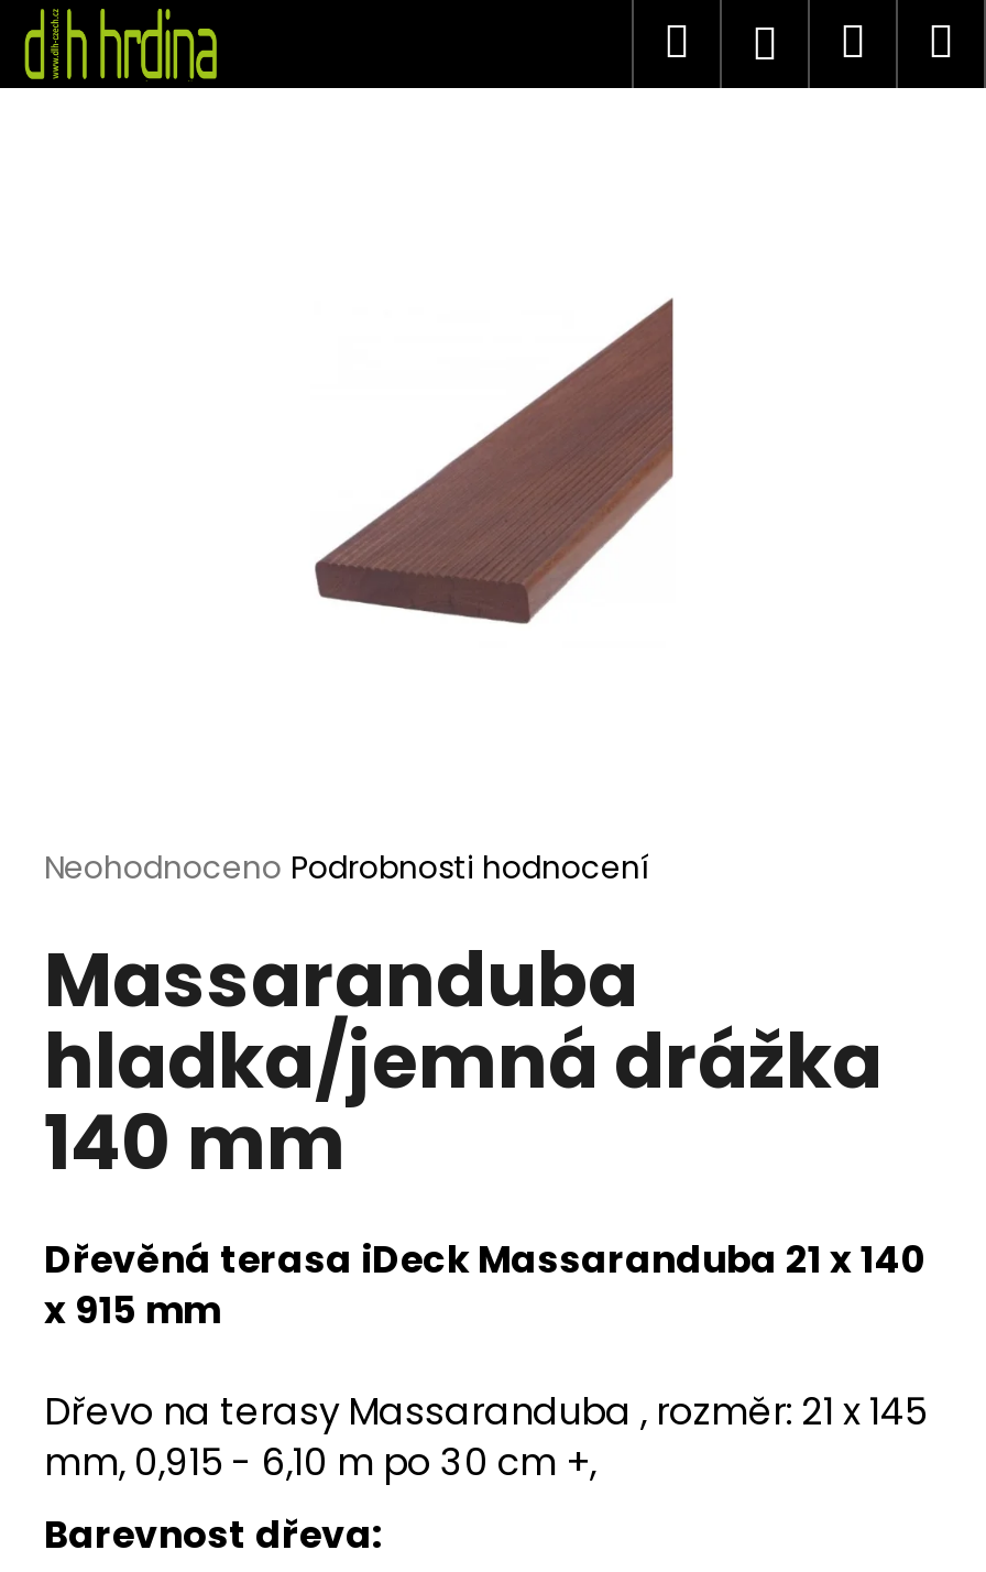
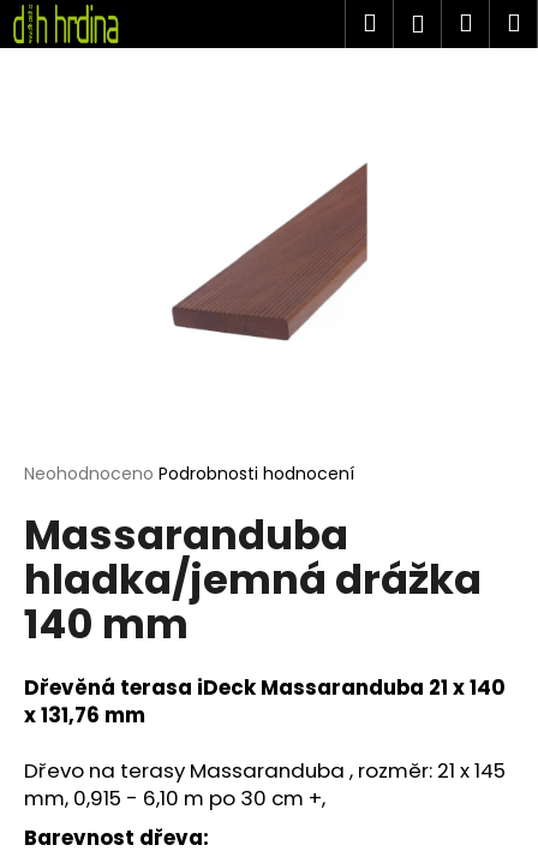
[44,1282,220,1335] x 915 mm -> [24,700,145,729] x 131,76 mm

